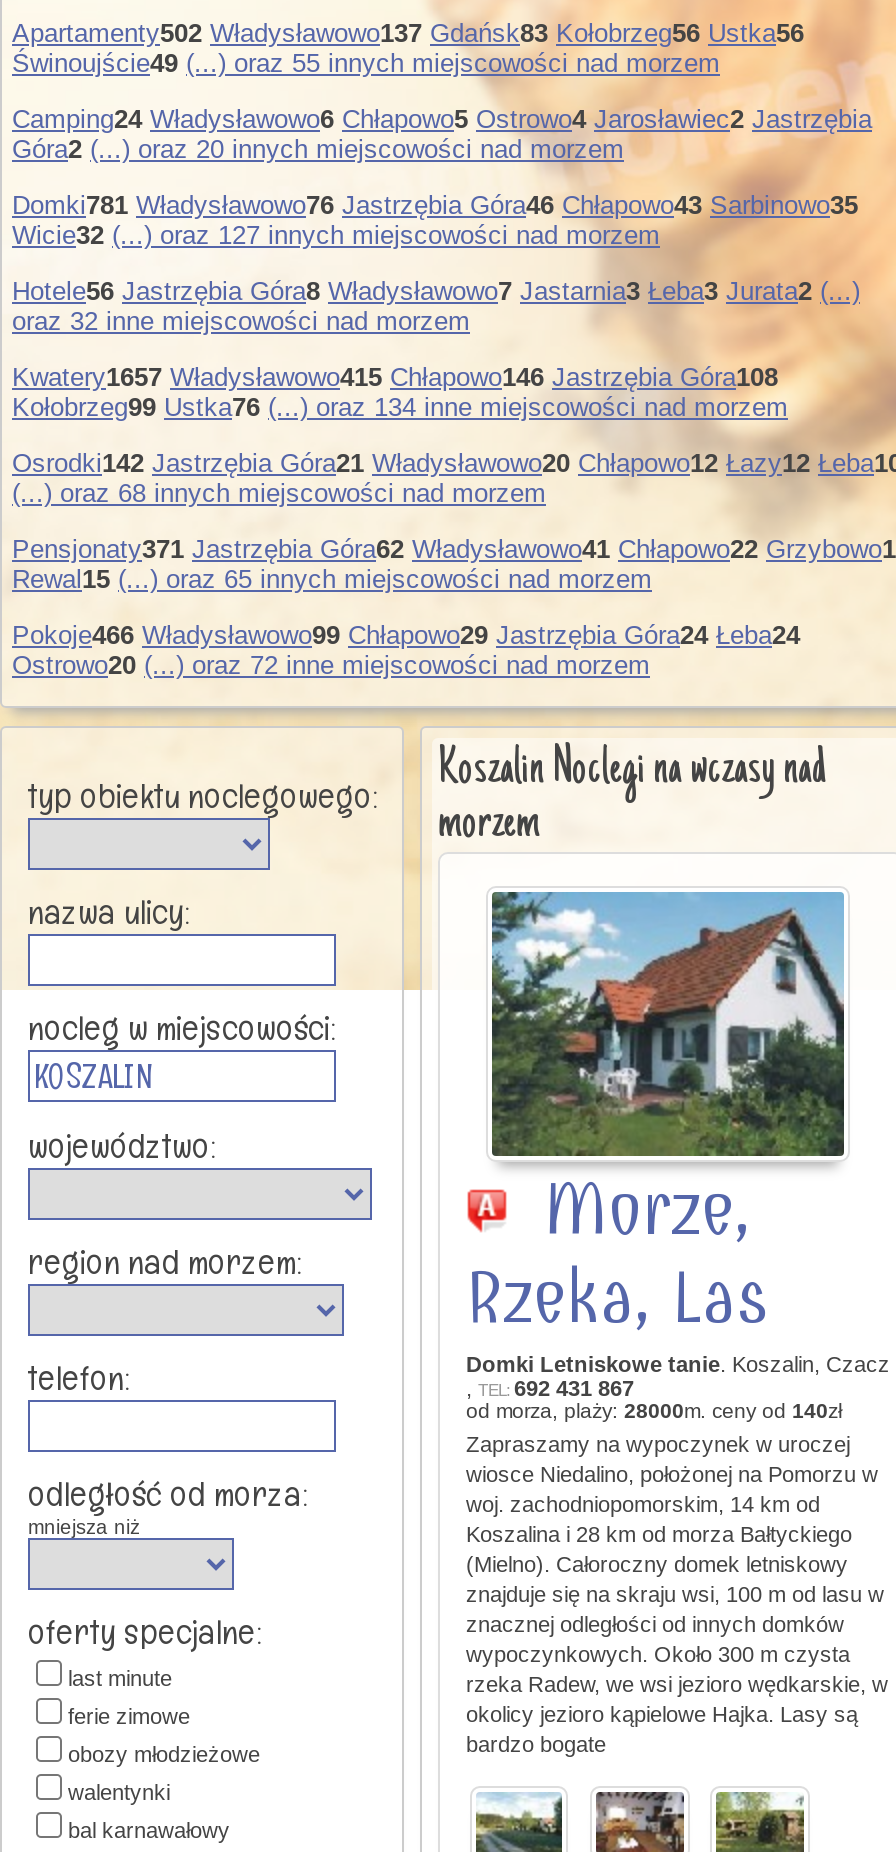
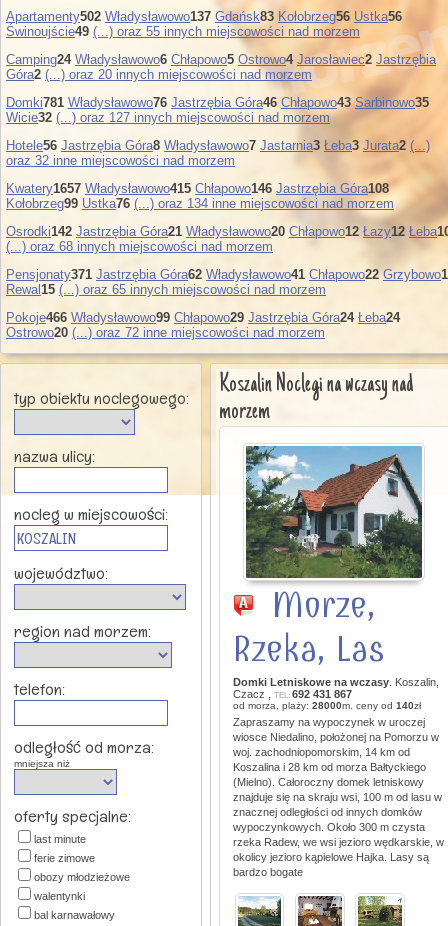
[466,1353,890,1401] Domki Letniskowe tanie. Koszalin, Czacz | , TEL: 692 431 867 -> [233,676,439,700] Domki Letniskowe na wczasy. Koszalin, | Czacz , TEL: 692 431 867

